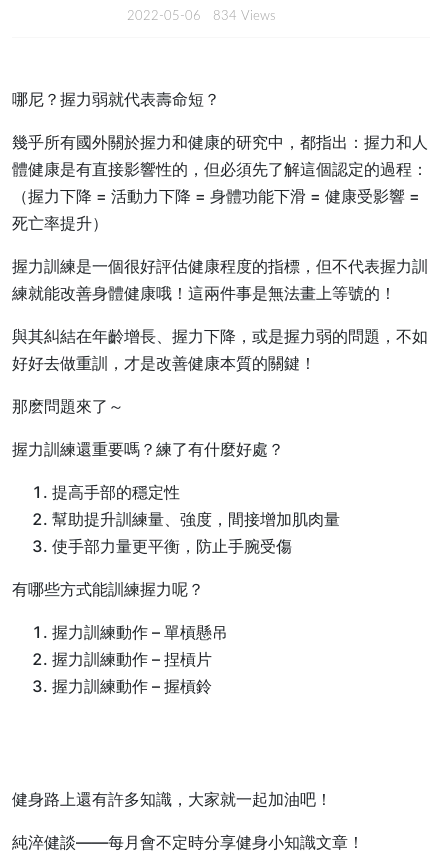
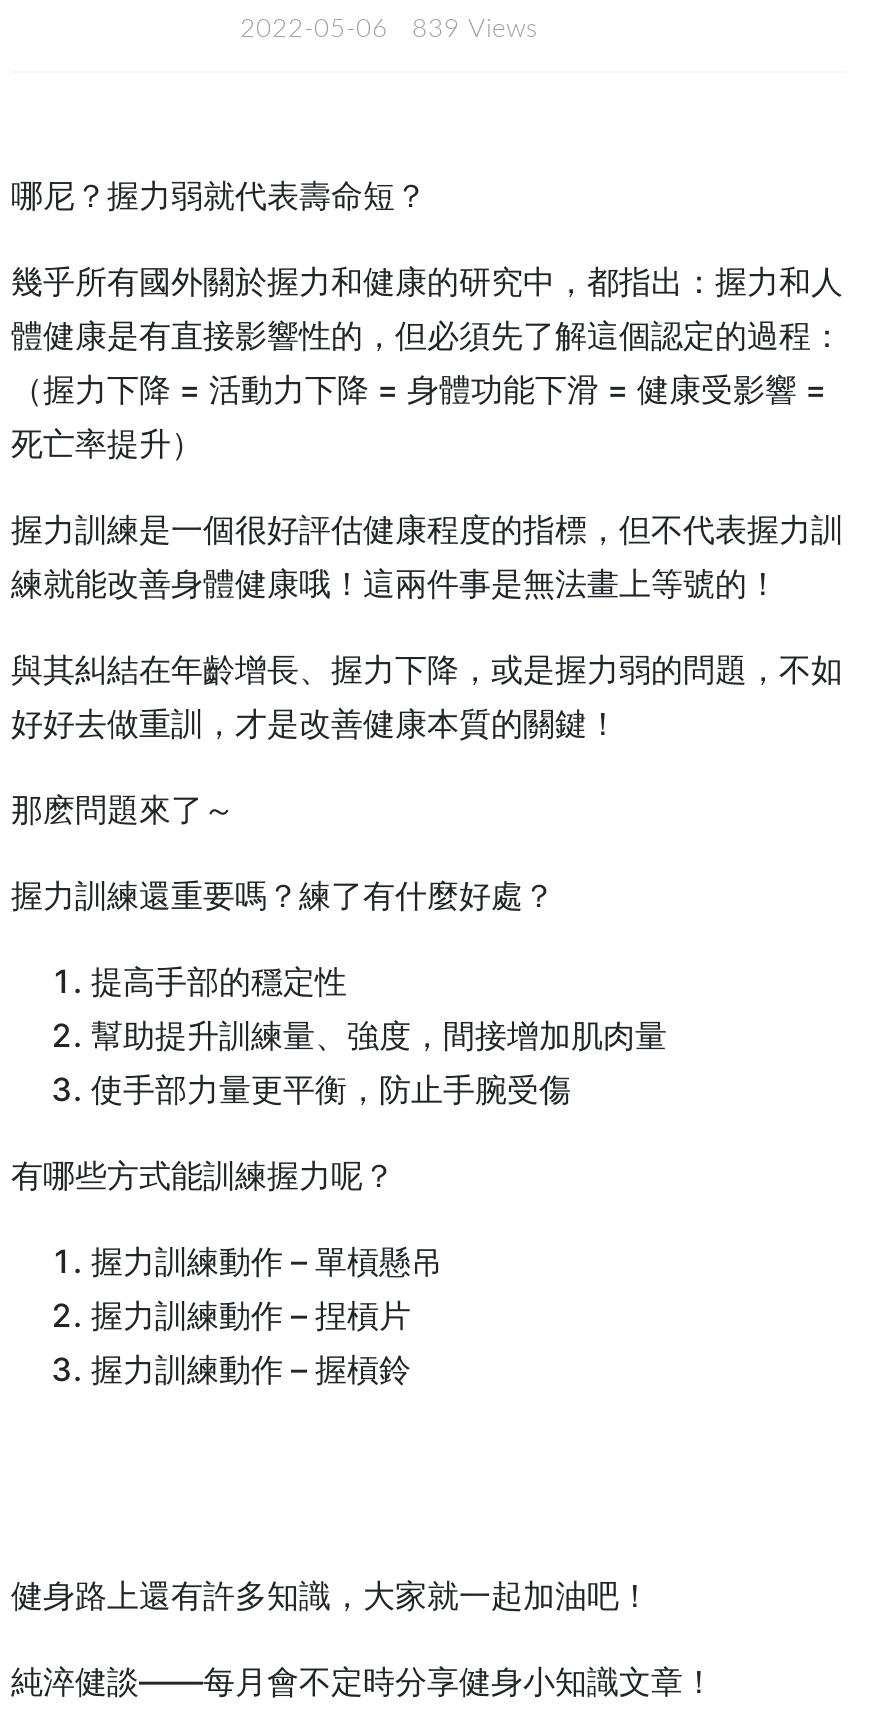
[126,10,275,23] 2022-05-06 834 Views -> [240,16,538,42] 2022-05-06 839 Views

